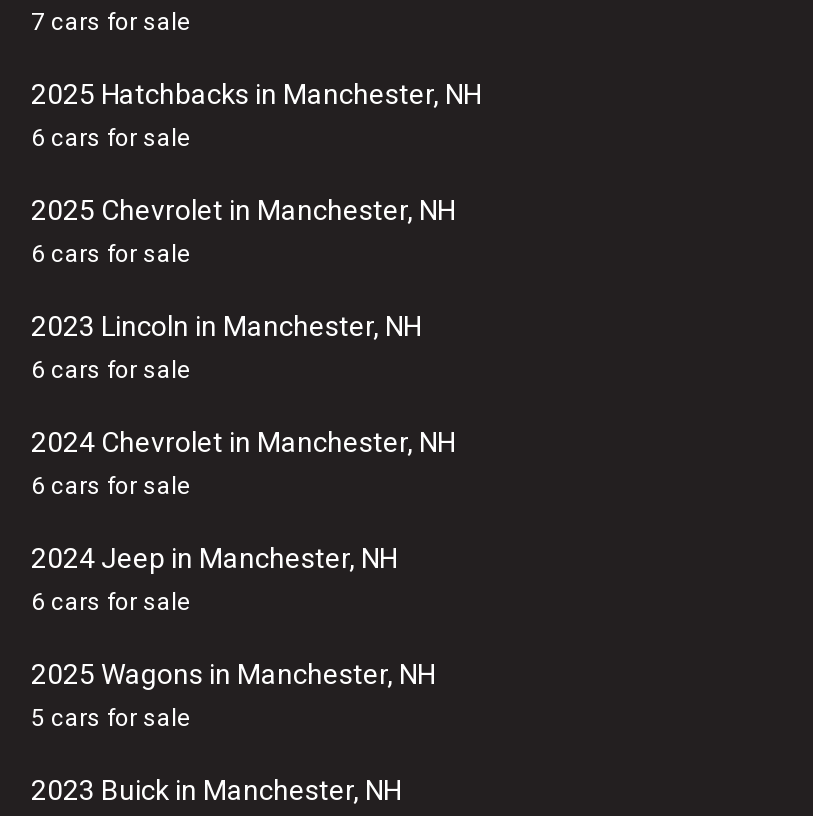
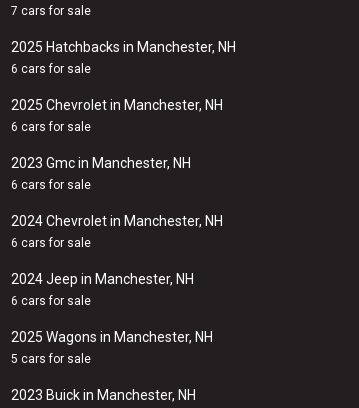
[31,310,421,342] 2023 Lincoln in Manchester, NH -> [11,155,191,171] 2023 Gmc in Manchester, NH

